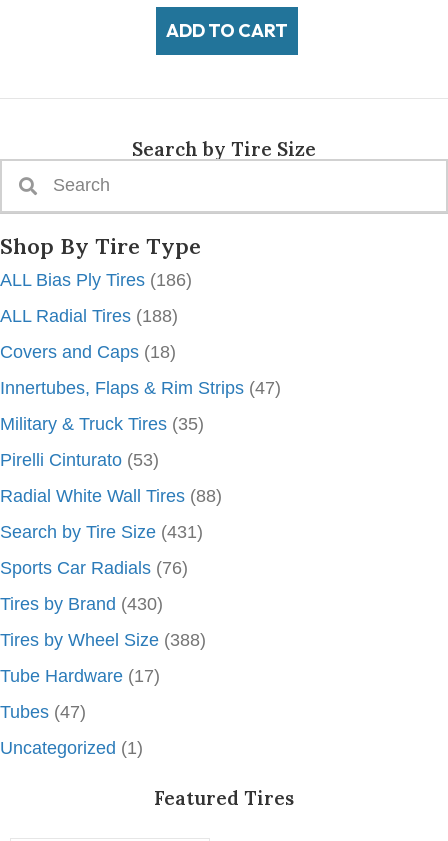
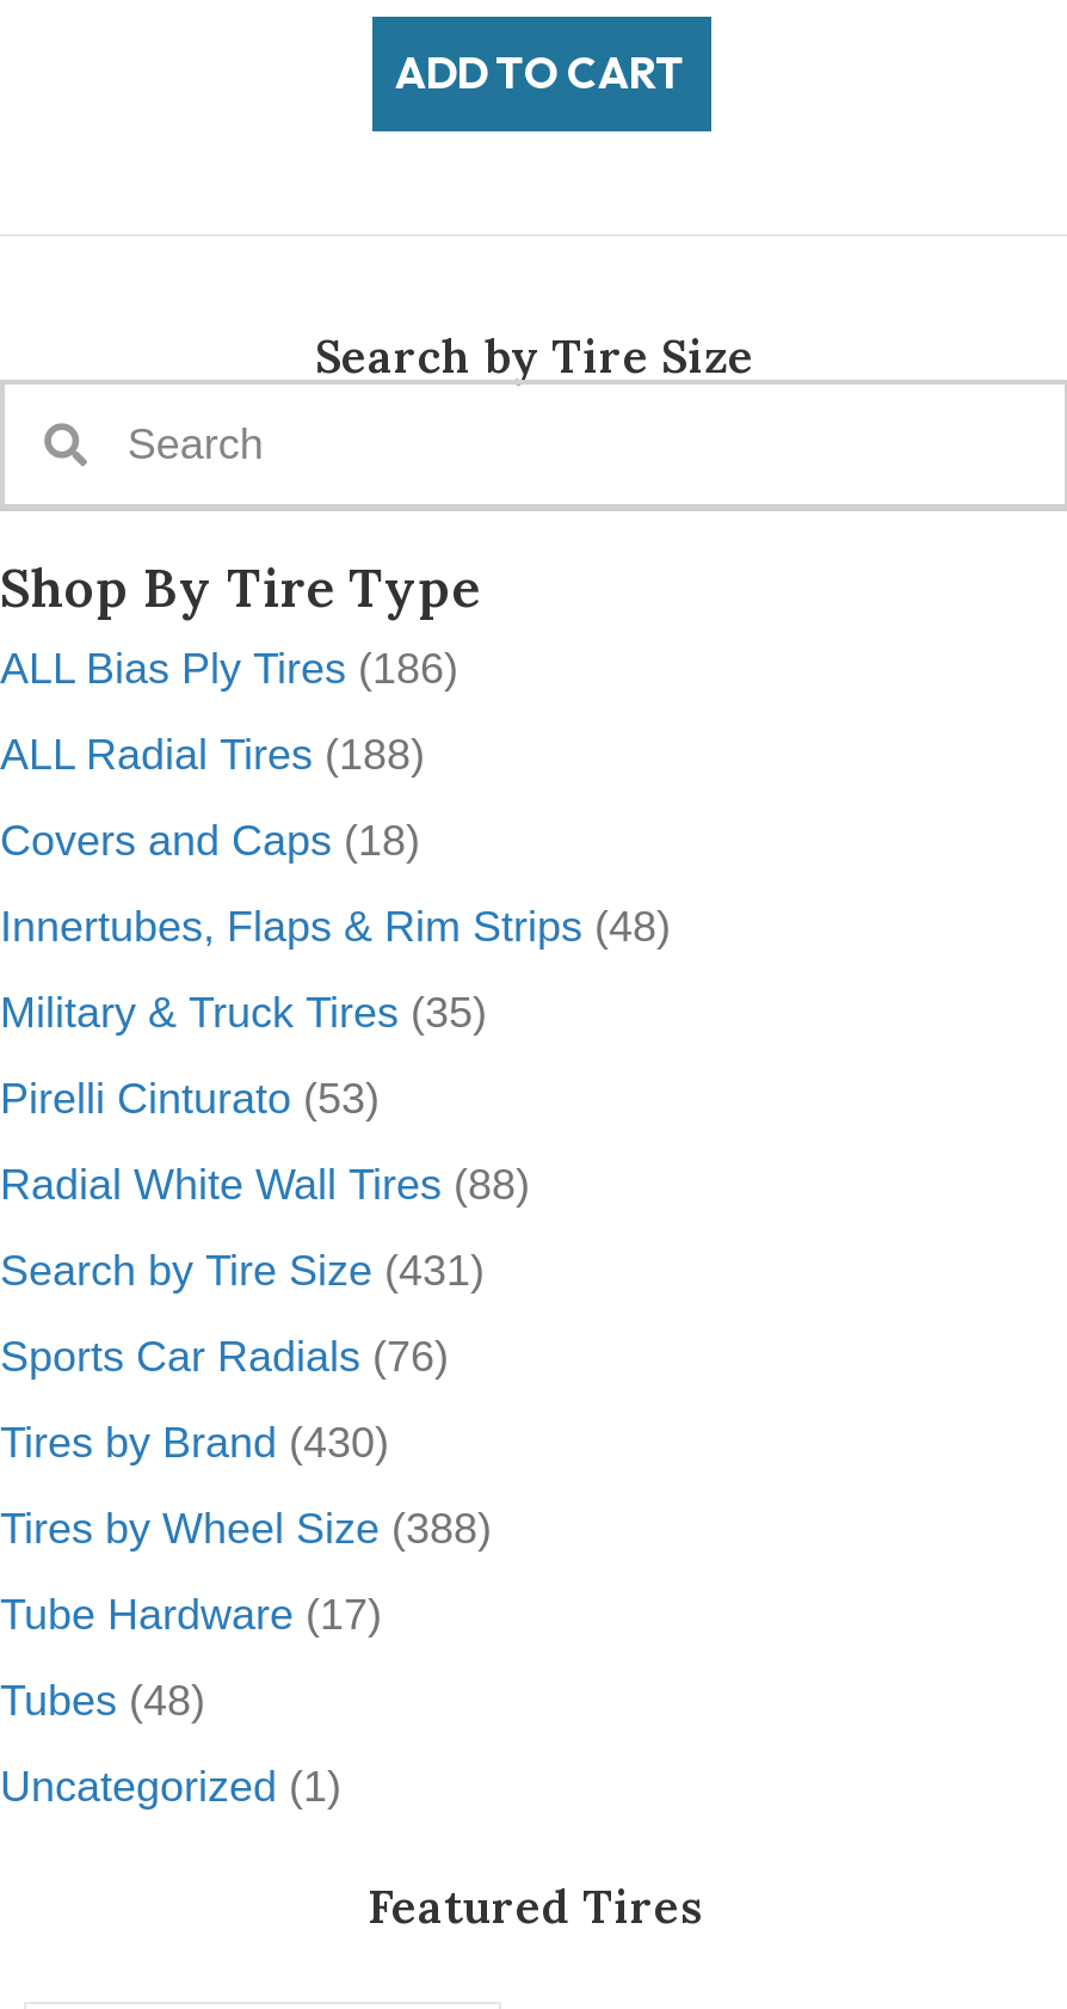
[0,378,281,398] Innertubes, Flaps & Rim Strips (47) -> [0,903,671,951] Innertubes, Flaps & Rim Strips (48)
[0,702,86,722] Tubes (47) -> [0,1677,205,1725] Tubes (48)

